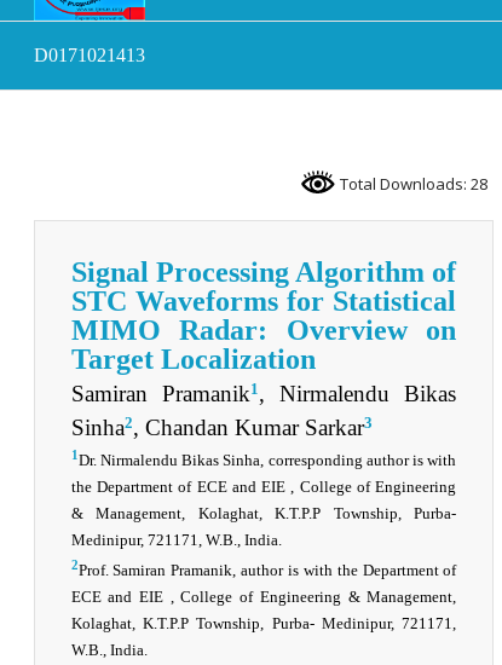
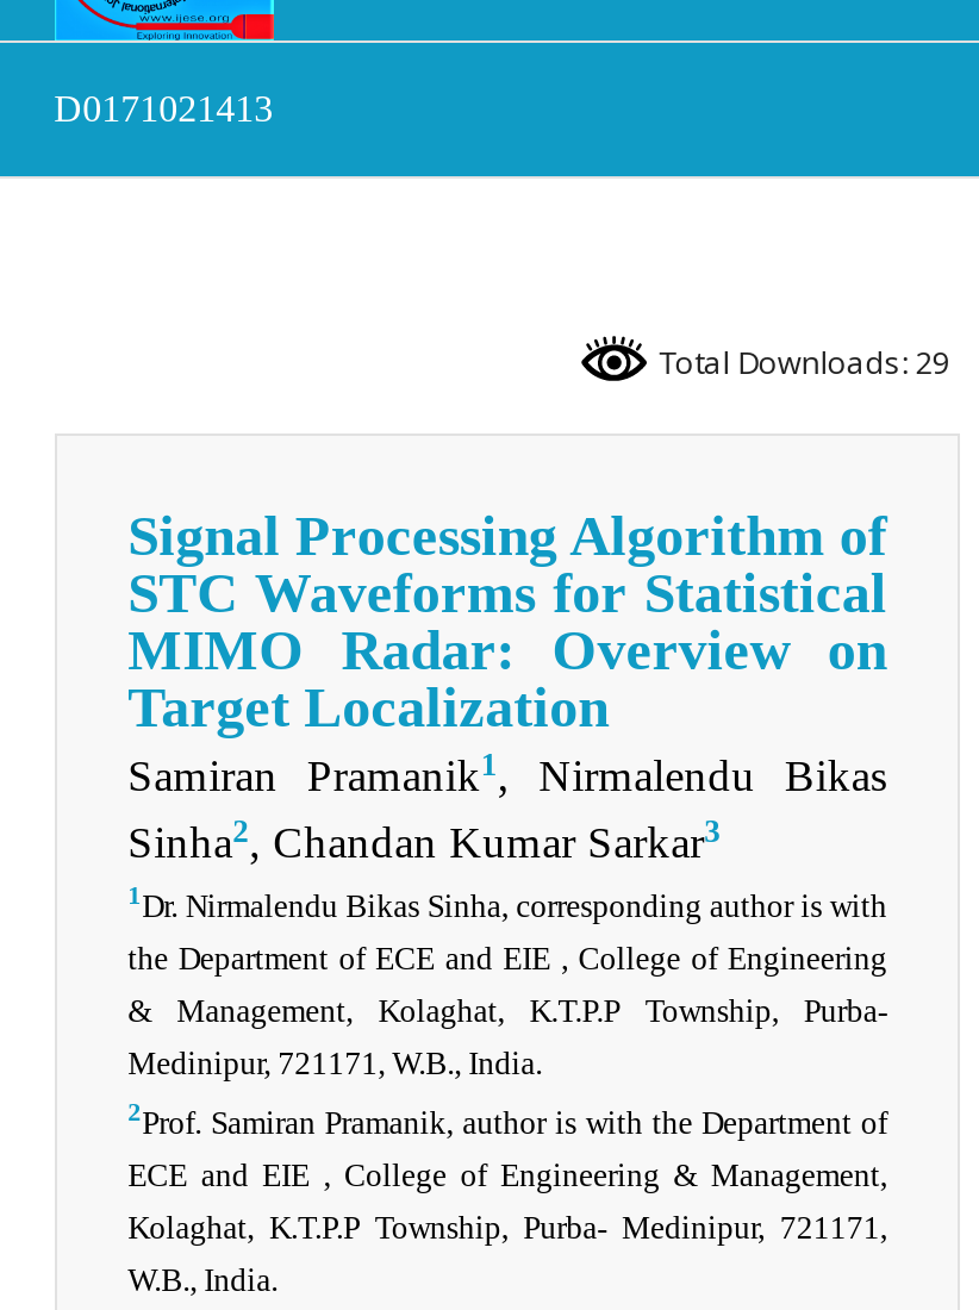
[337,173,488,195] Total Downloads: 28 -> [651,340,949,383] Total Downloads: 29

